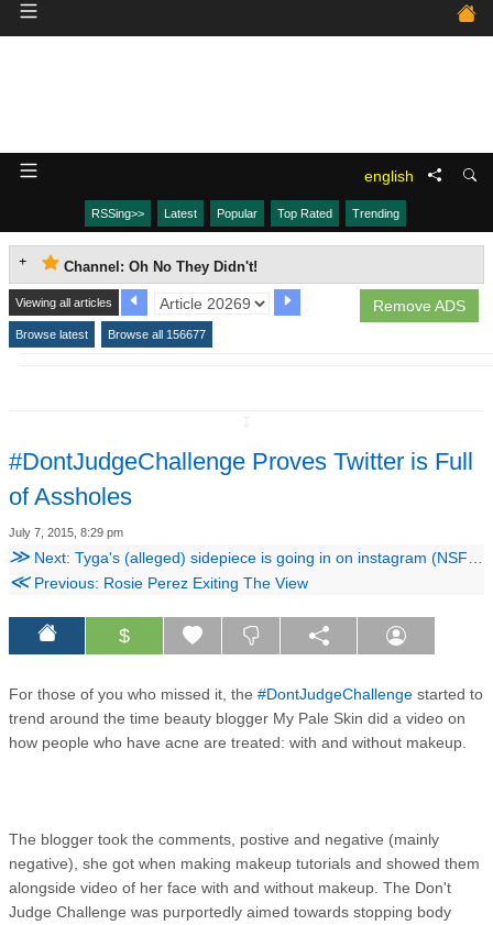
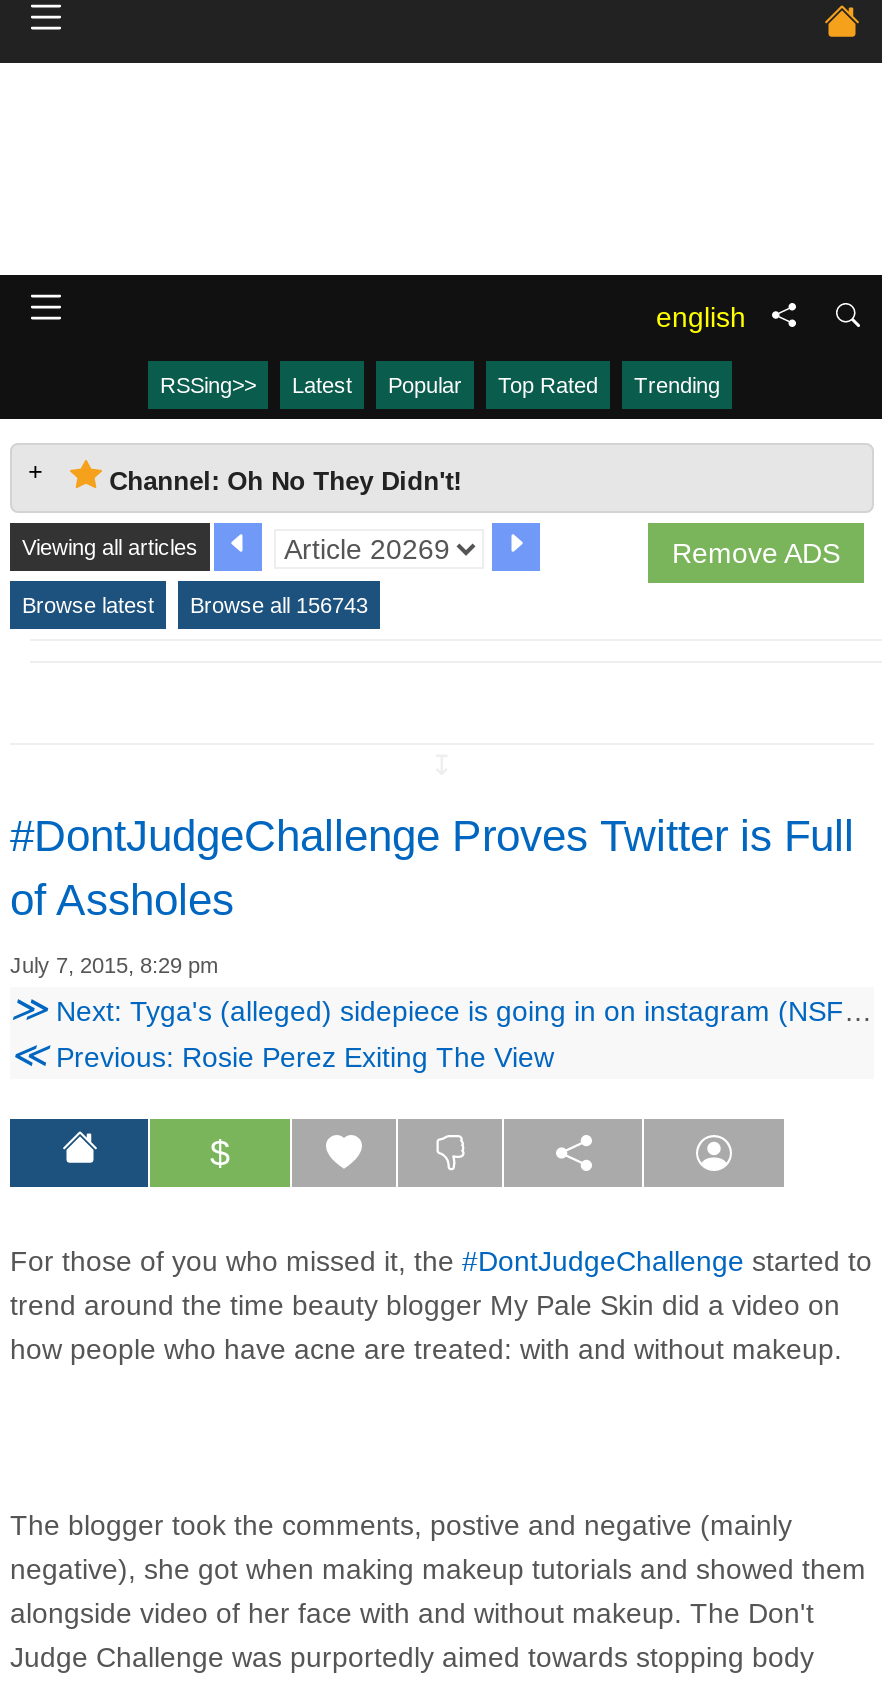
[15,327,206,341] Browse latest Browse all 156677 -> [22,592,368,616] Browse latest Browse all 156743

